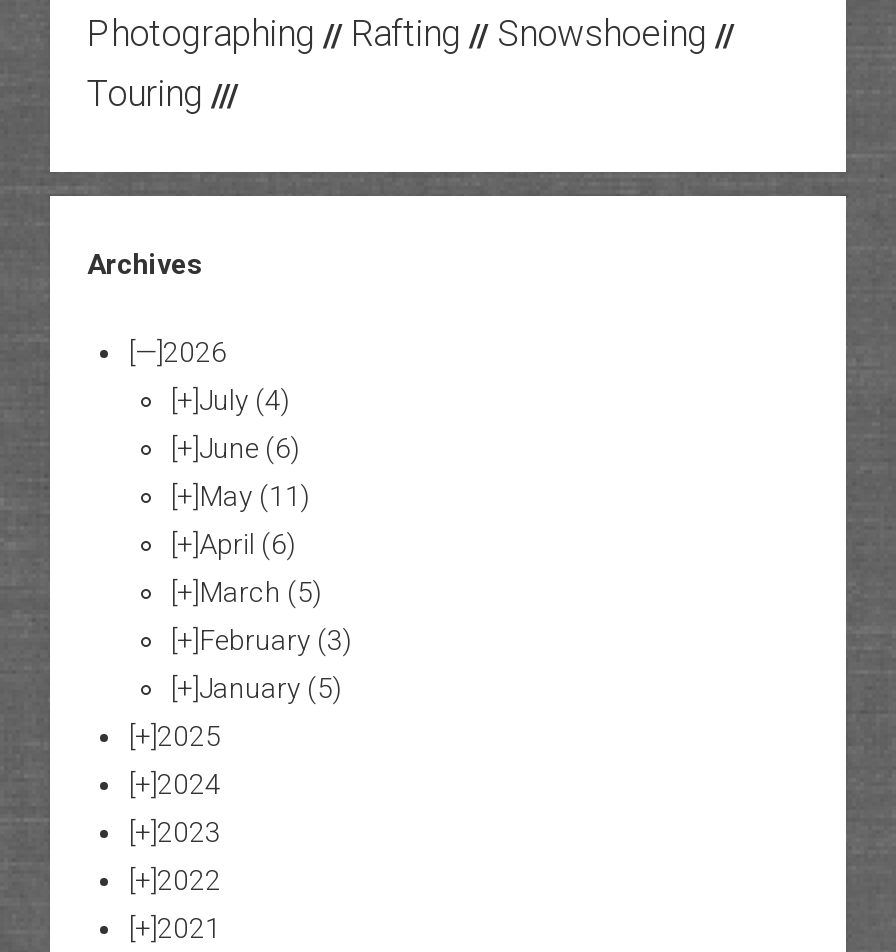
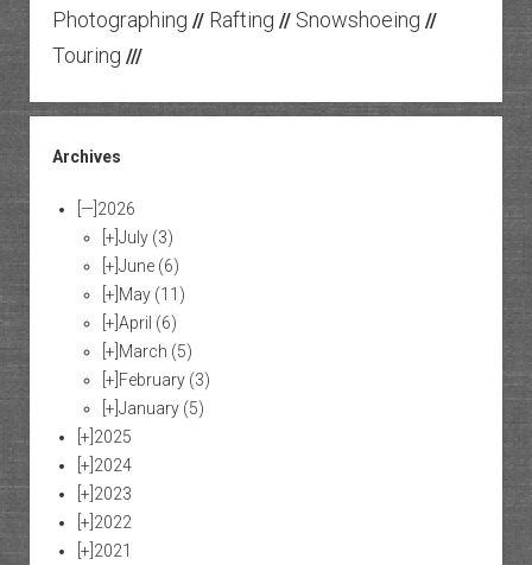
[171,385,291,417] [+]July (4) -> [102,228,173,247] [+]July (3)

